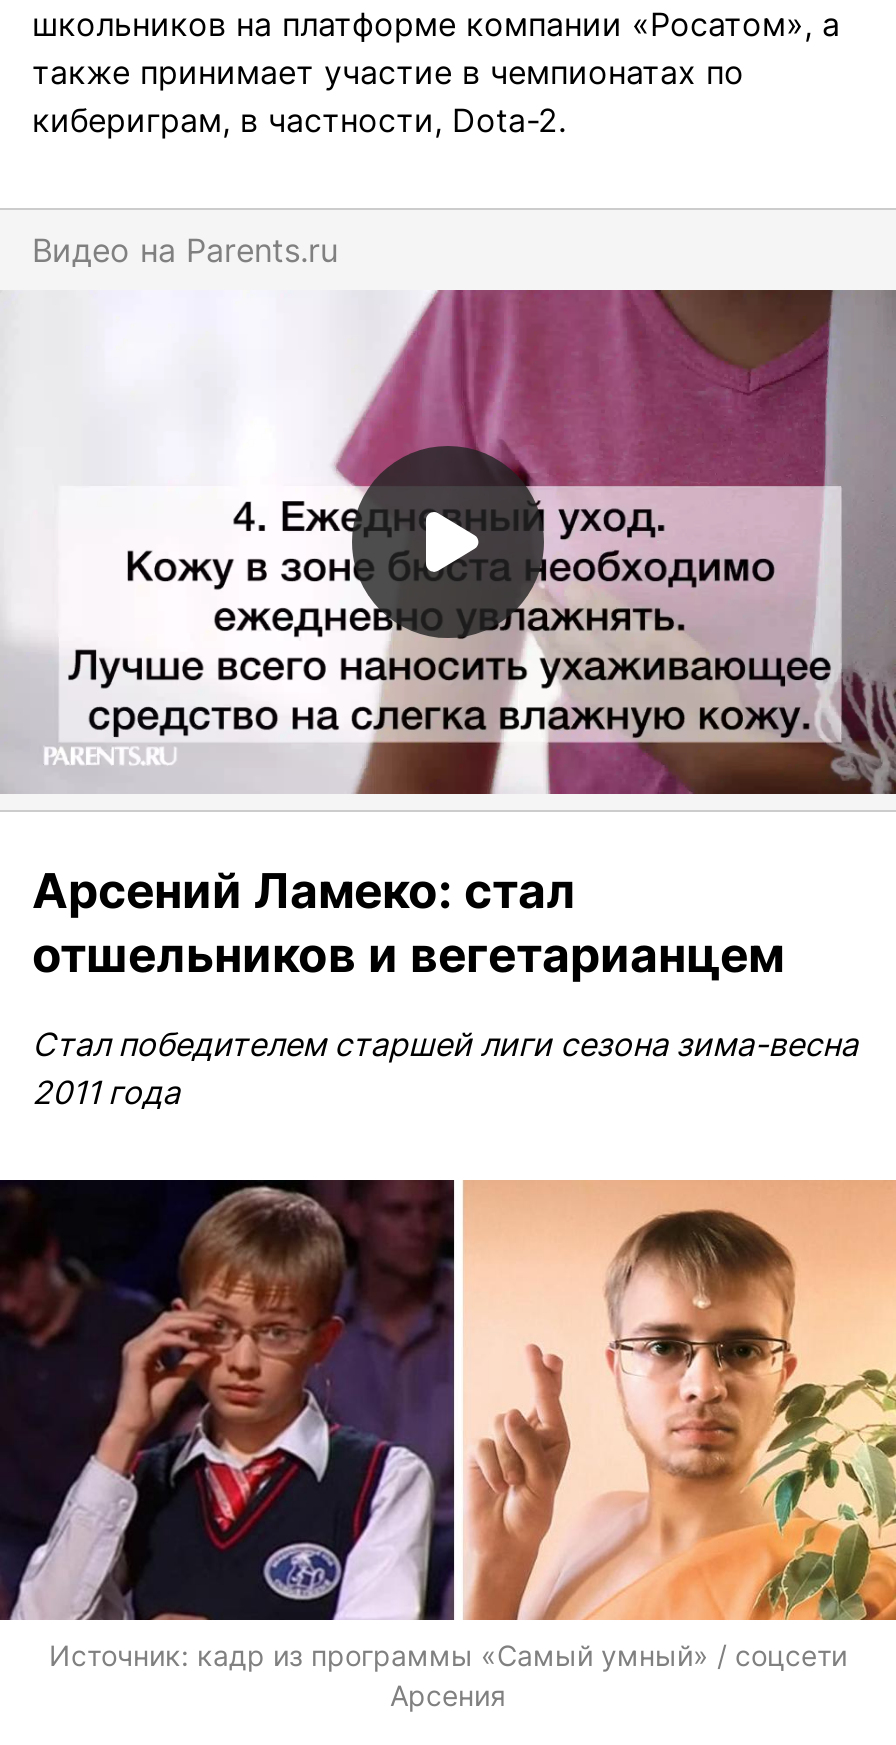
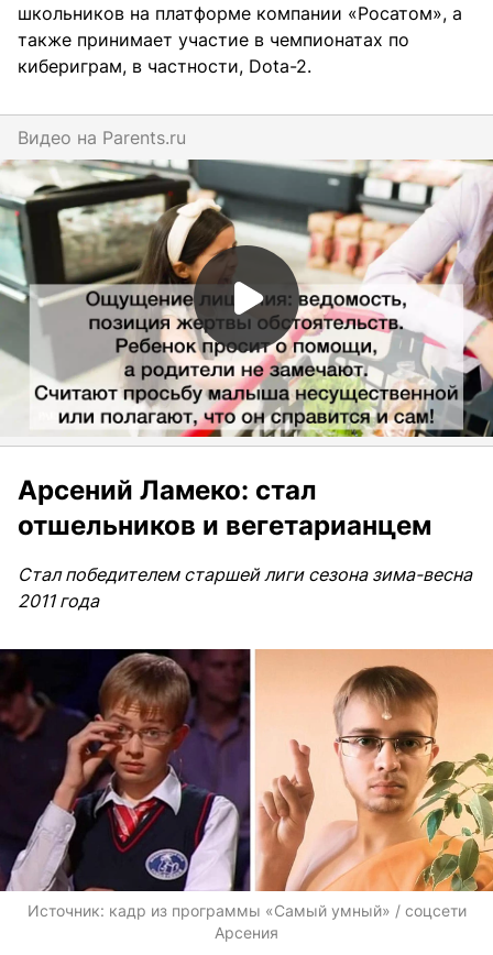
[6,288,890,796] [image] -> [3,158,490,438] [image]

